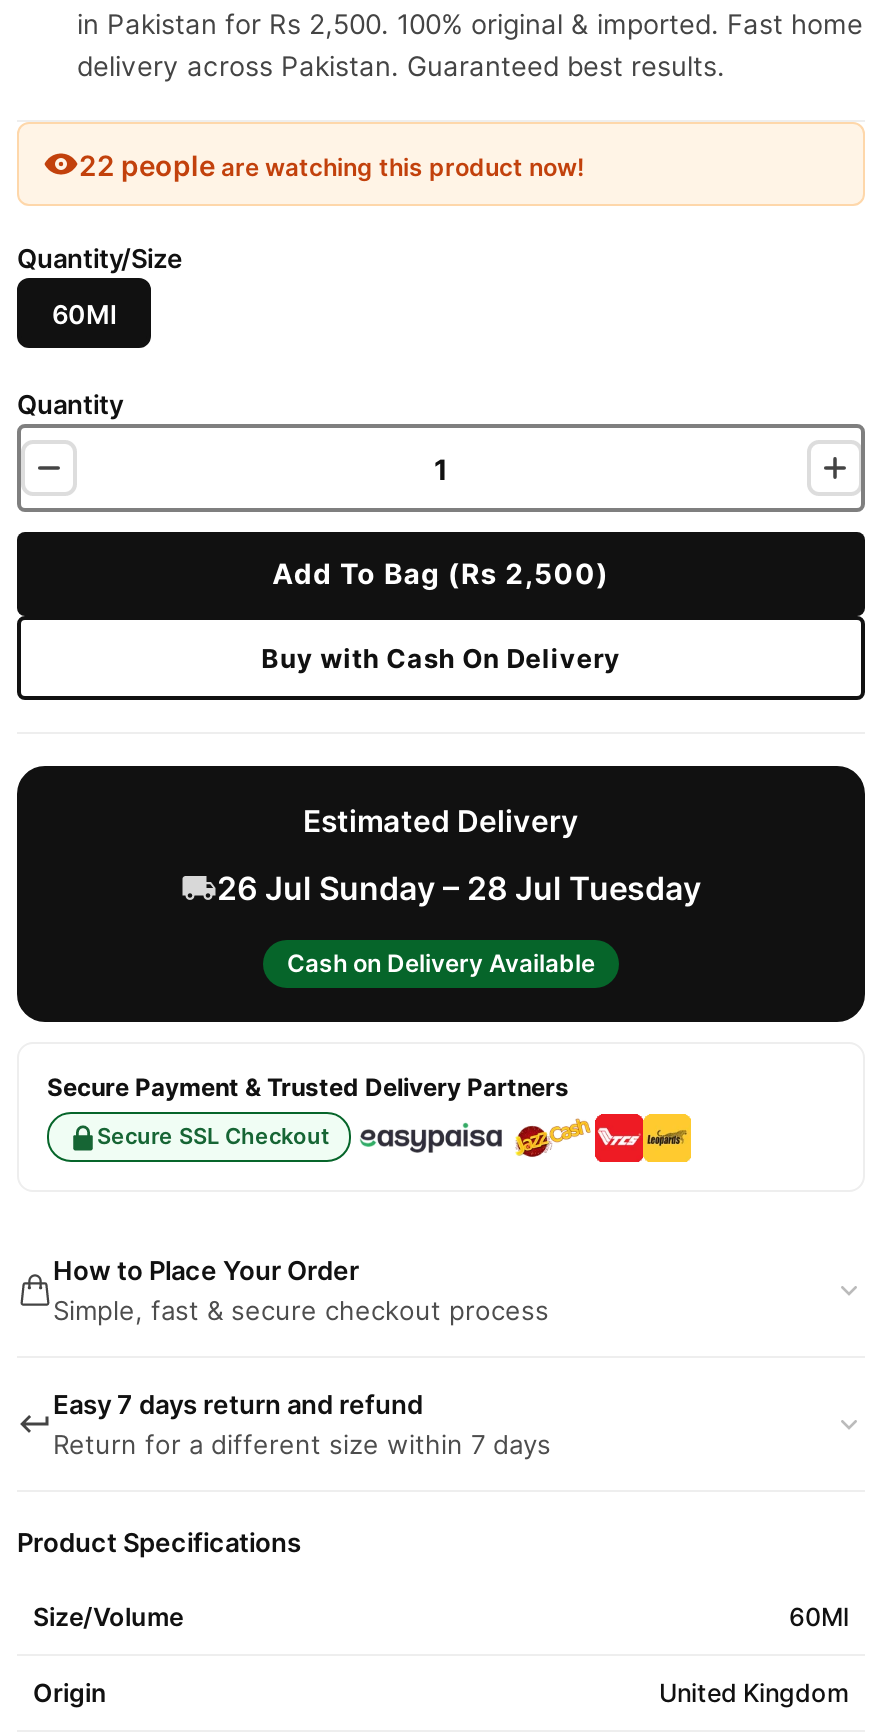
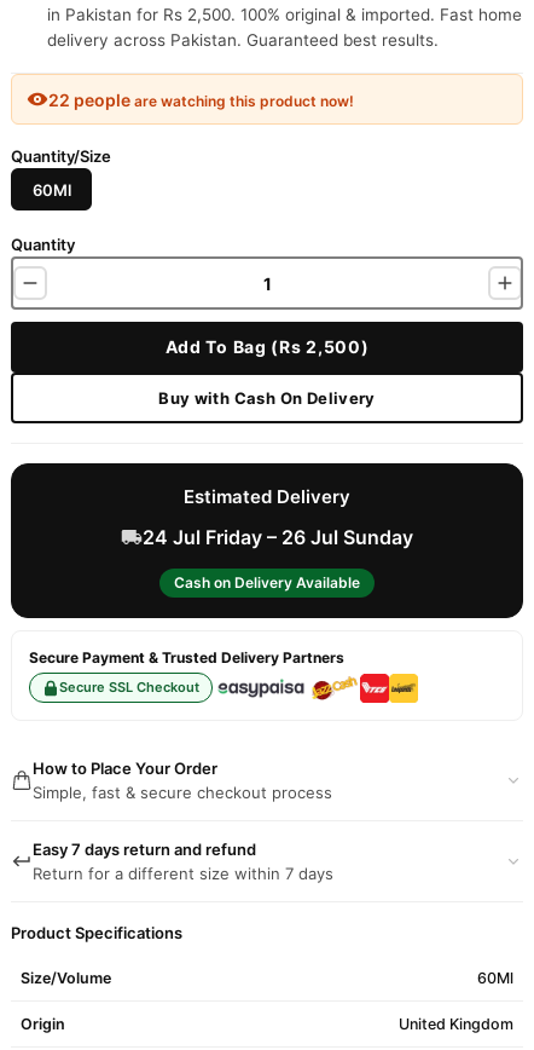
[217,868,701,908] 26 Jul Sunday – 28 Jul Tuesday -> [143,525,413,549] 24 Jul Friday – 26 Jul Sunday

